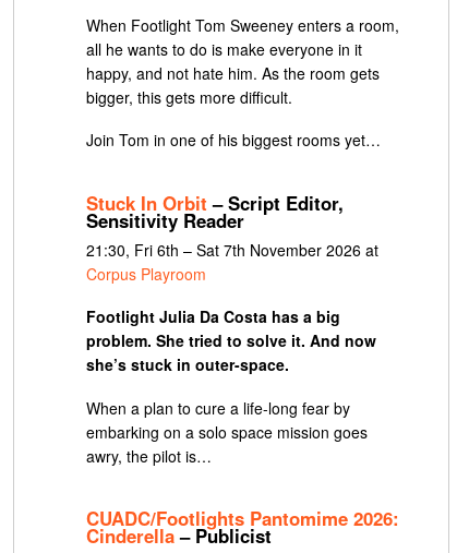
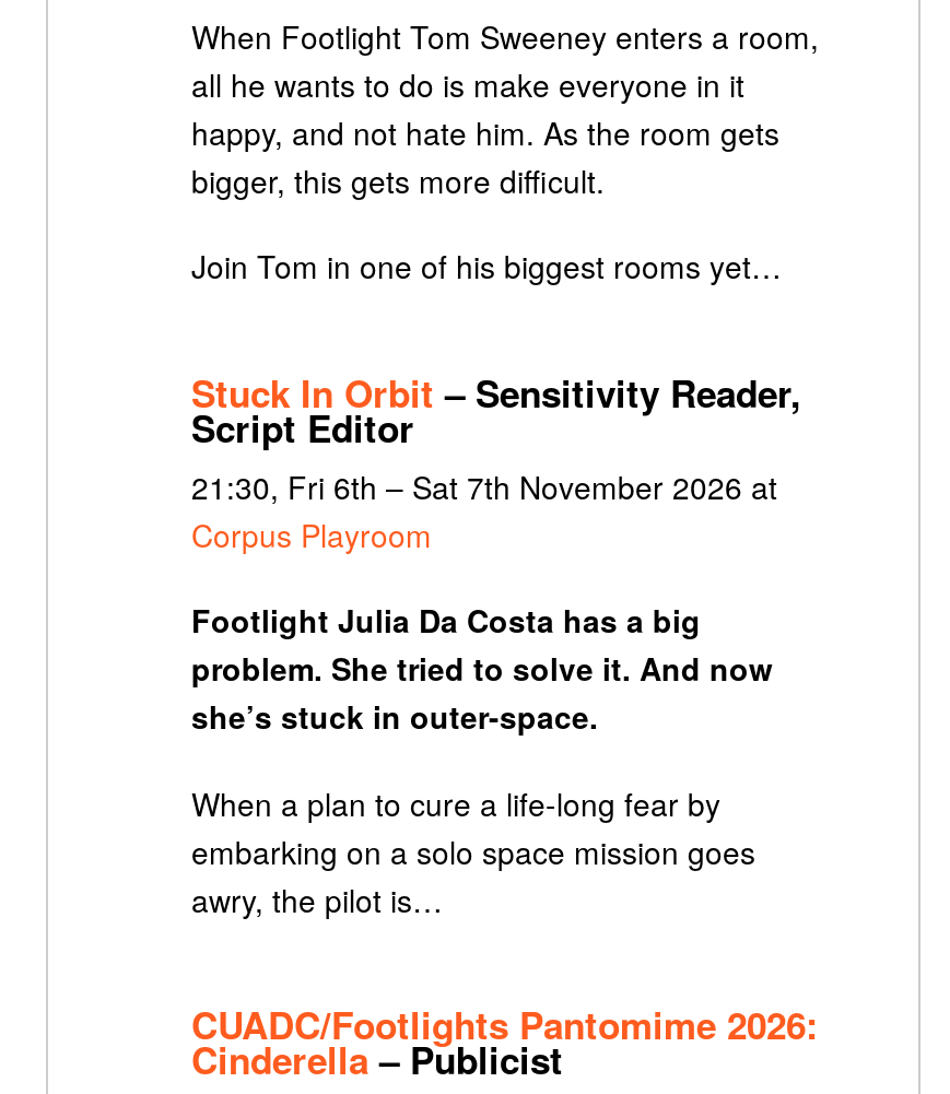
[86,189,343,233] Stuck In Orbit – Script Editor, | Sensitivity Reader -> [191,365,801,452] Stuck In Orbit – Sensitivity Reader, | Script Editor

